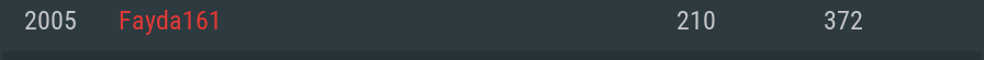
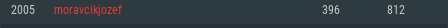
[119,10,863,34] Fayda161 | 210 | 372 -> [54,5,405,16] moravcikjozef | 396 | 812

